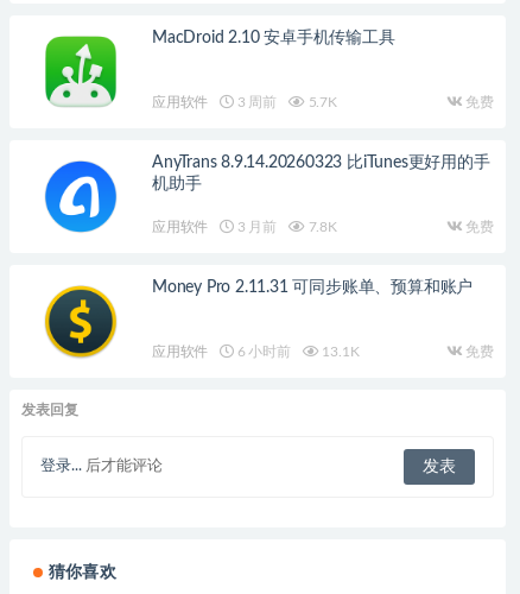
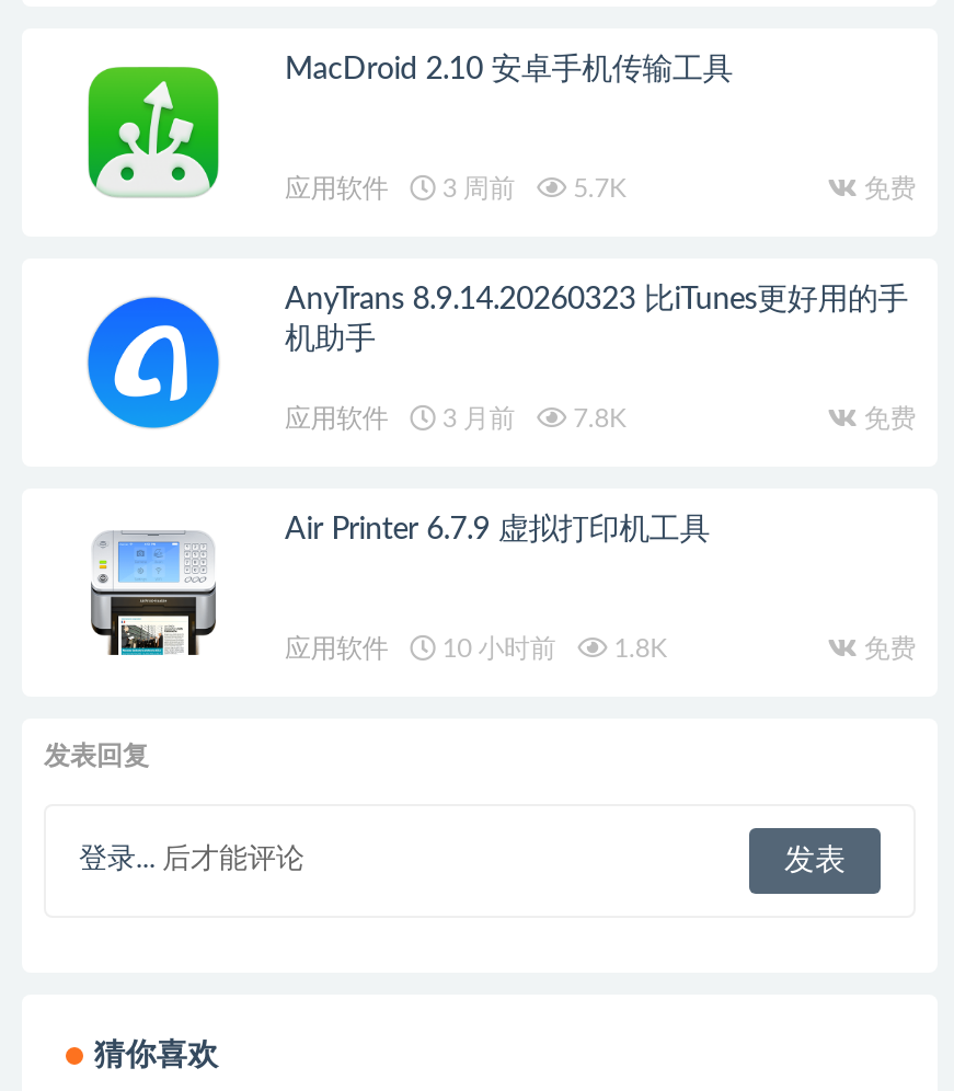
[44,279,473,359] [image] | Money Pro 2.11.31 可同步账单、预算和账户 -> [88,515,710,659] [image] | Air Printer 6.7.9 虚拟打印机工具
[234,345,359,359] 6 小时前 | 13.1K -> [436,635,667,662] 10 小时前 | 1.8K

